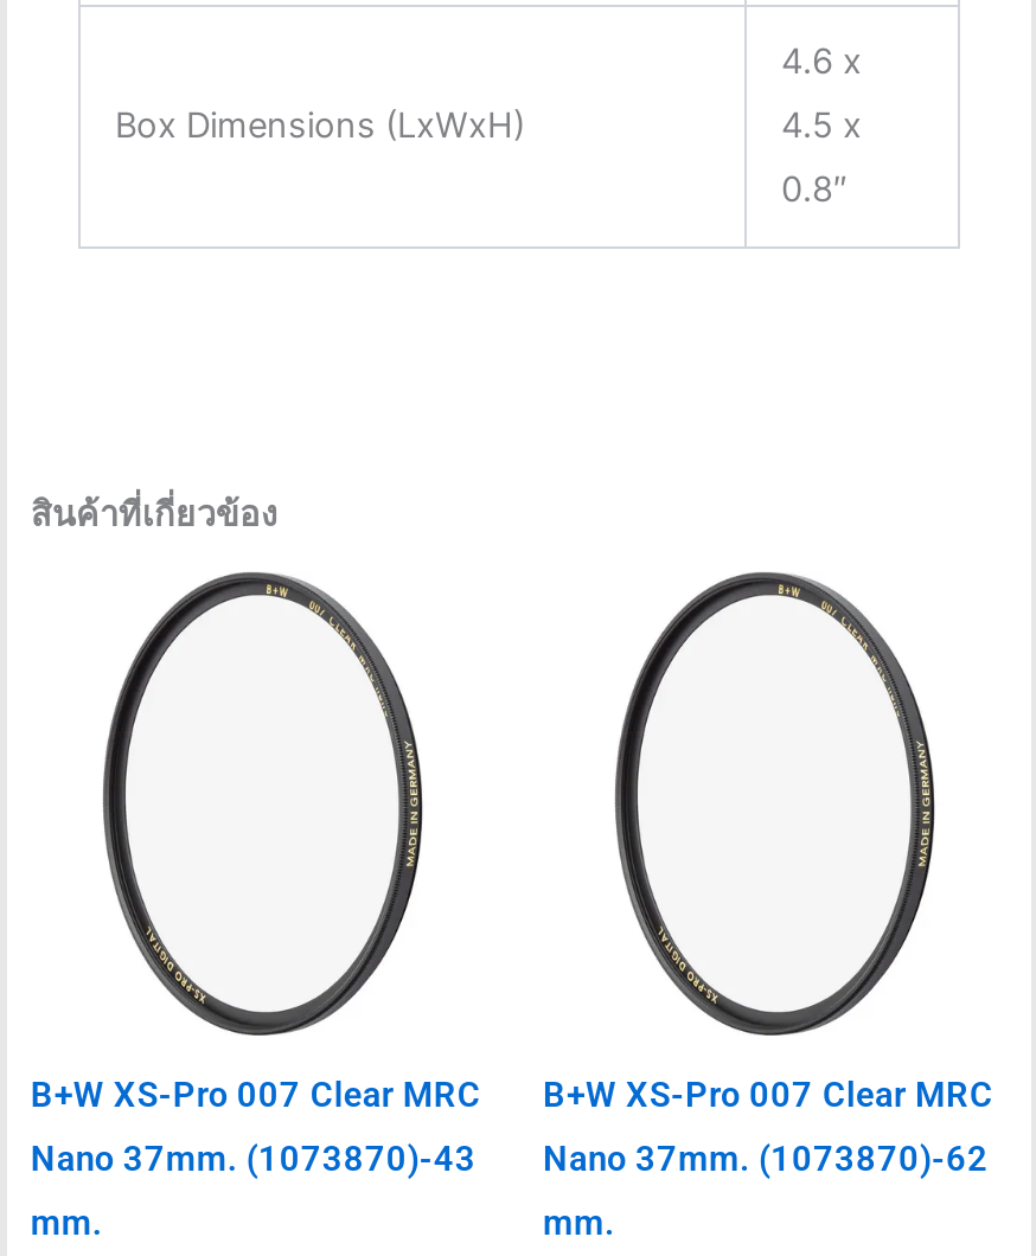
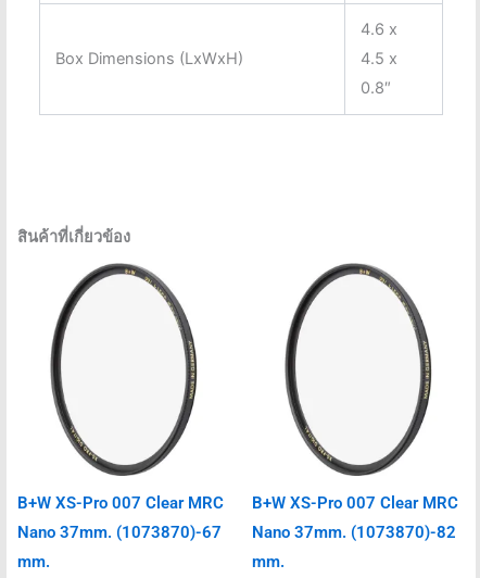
[31,1136,476,1179] Nano 37mm. (1073870)-43 -> [17,522,221,542] Nano 37mm. (1073870)-67
[543,1136,989,1179] Nano 37mm. (1073870)-62 -> [252,522,456,542] Nano 37mm. (1073870)-82

